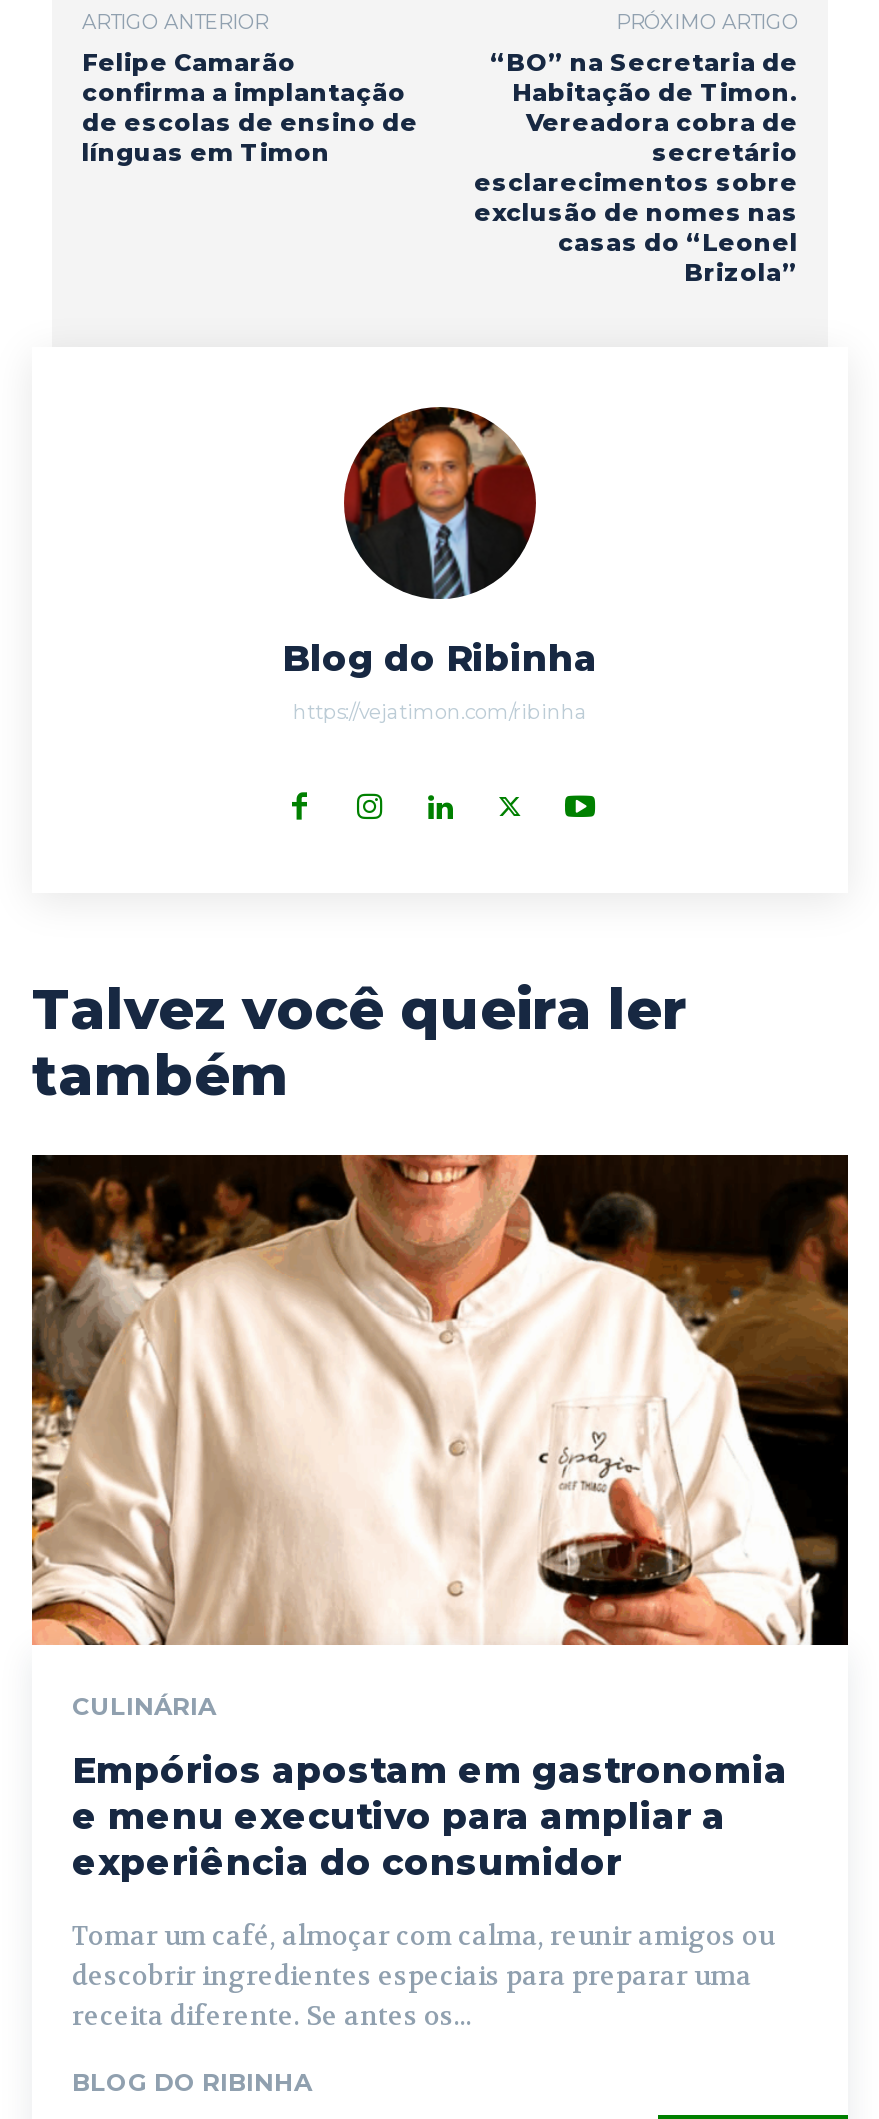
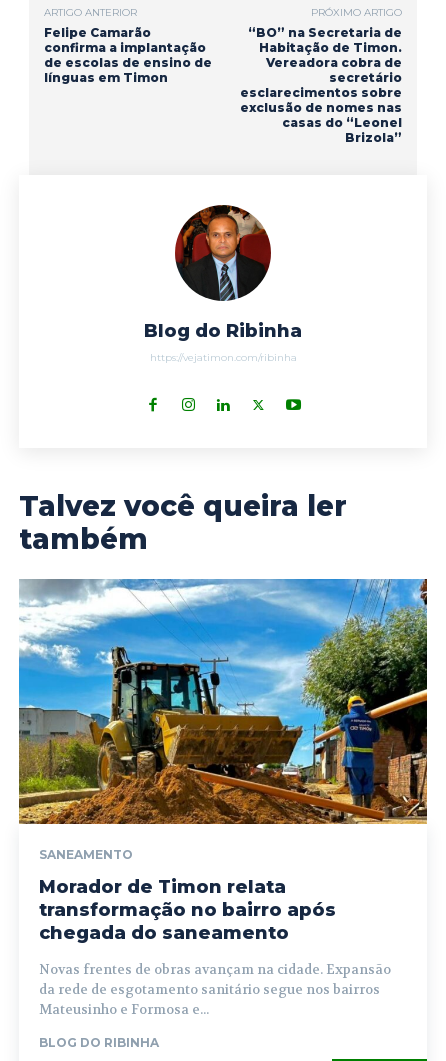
[30,1153,850,1721] [image] | CULINÁRIA -> [18,578,428,862] [image] | SANEAMENTO
[72,1749,788,1885] Empórios apostam em gastronomia | e menu executivo para ampliar a | experiência do consumidor -> [39,876,336,944] Morador de Timon relata | transformação no bairro após | chegada do saneamento
[72,1919,774,2033] Tomar um café, almoçar com calma, reunir amigos ou | descobrir ingredientes especiais para preparar uma | receita diferente. Se antes os... -> [39,961,391,1018] Novas frentes de obras avançam na cidade. Expansão | da rede de esgotamento sanitário segue nos bairros | Mateusinho e Formosa e...

